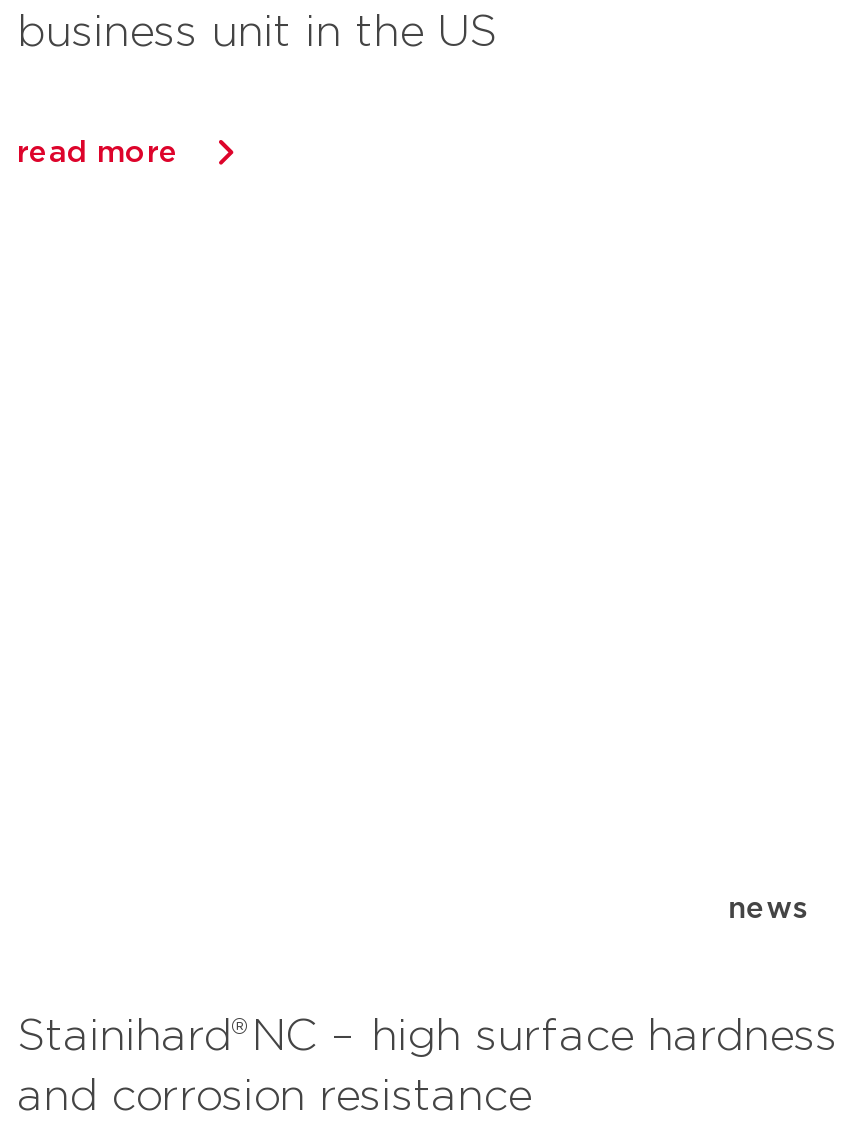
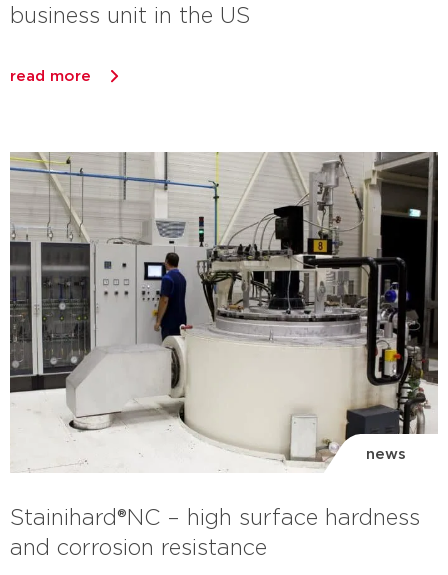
none -> [9,151,439,473] [image]

